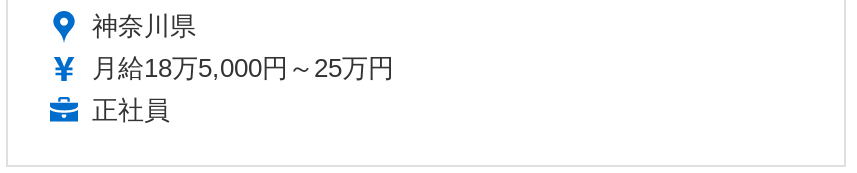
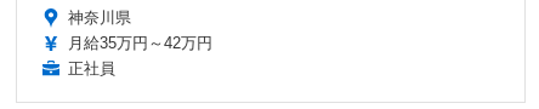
[92,54,394,84] 月給18万5,000円～25万円 -> [68,35,212,53] 月給35万円～42万円

